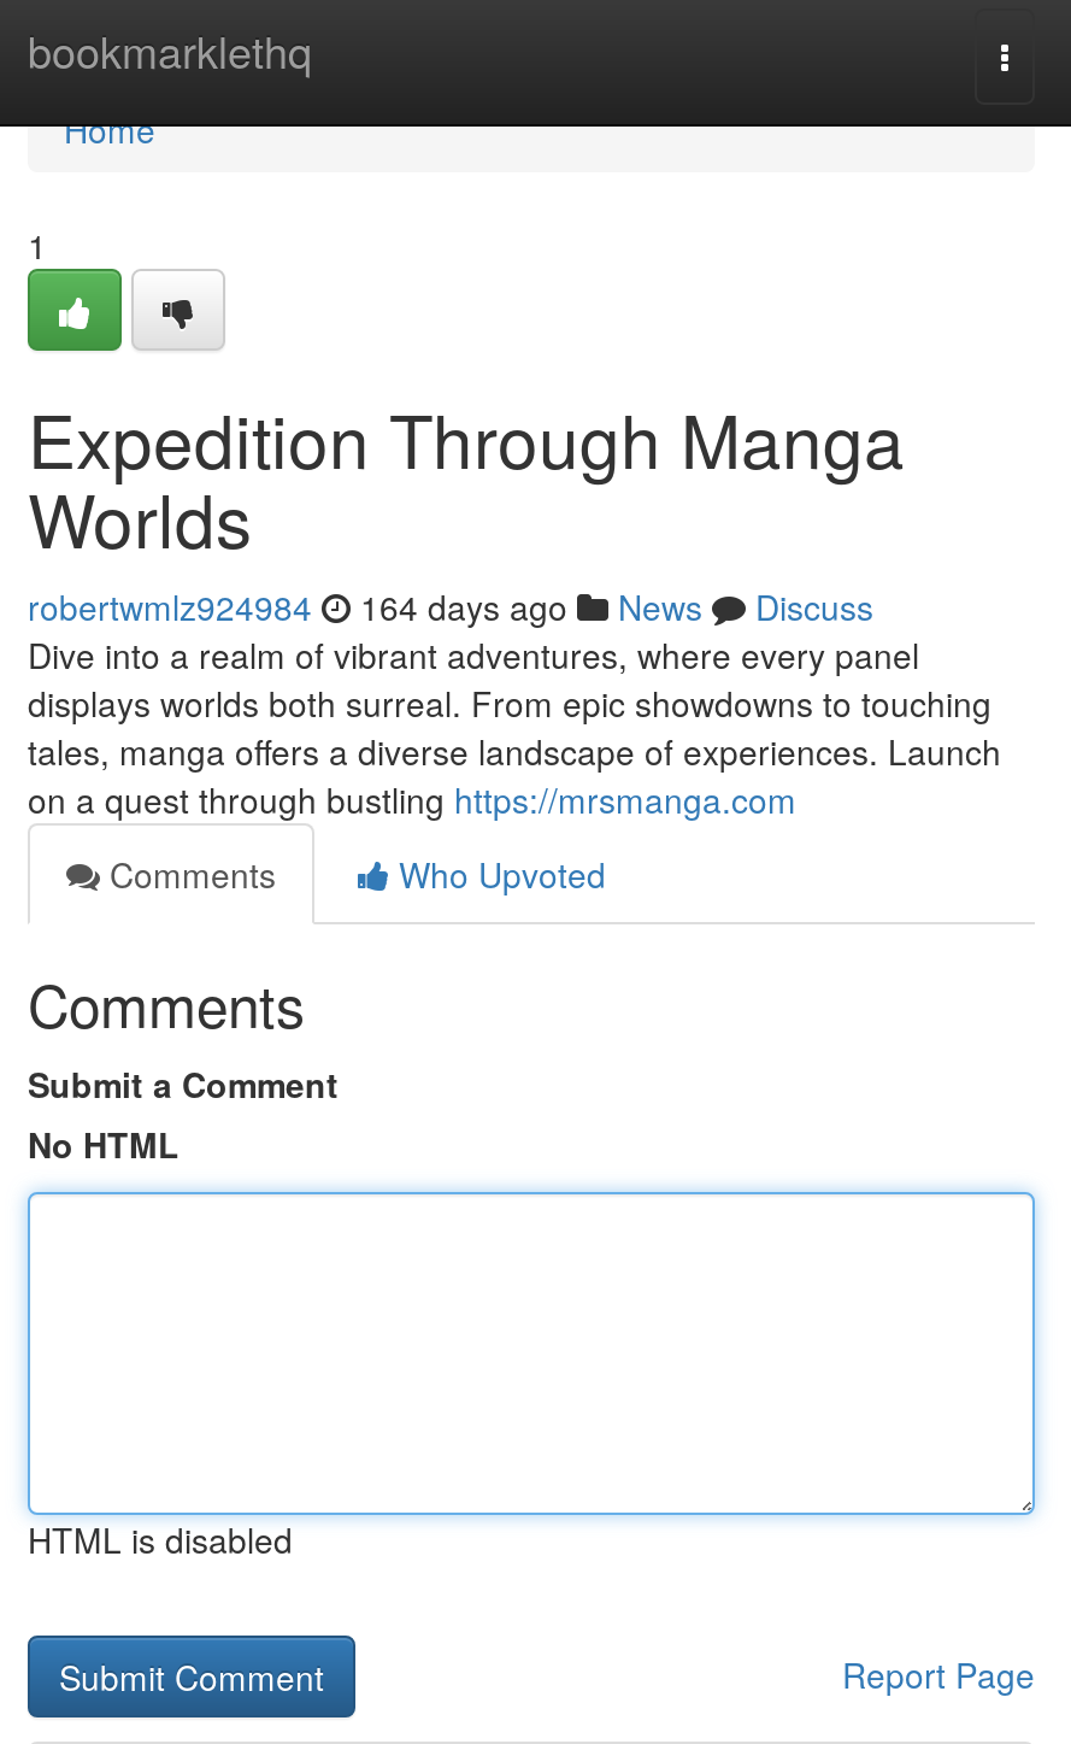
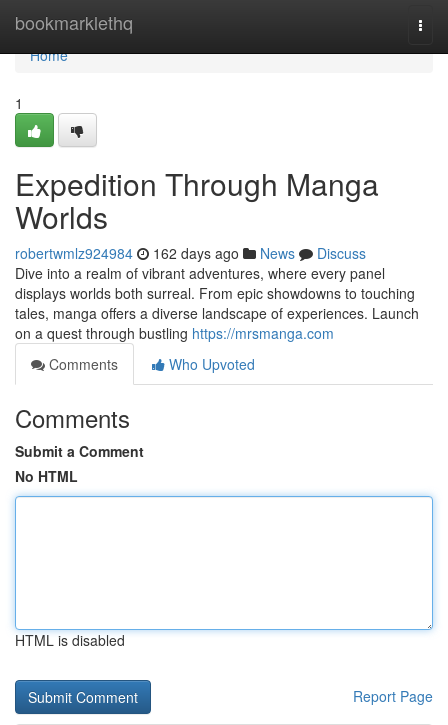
[28,582,873,630] robertwmlz924984 164 days ago News Discuss -> [15,243,366,263] robertwmlz924984 162 days ago News Discuss

